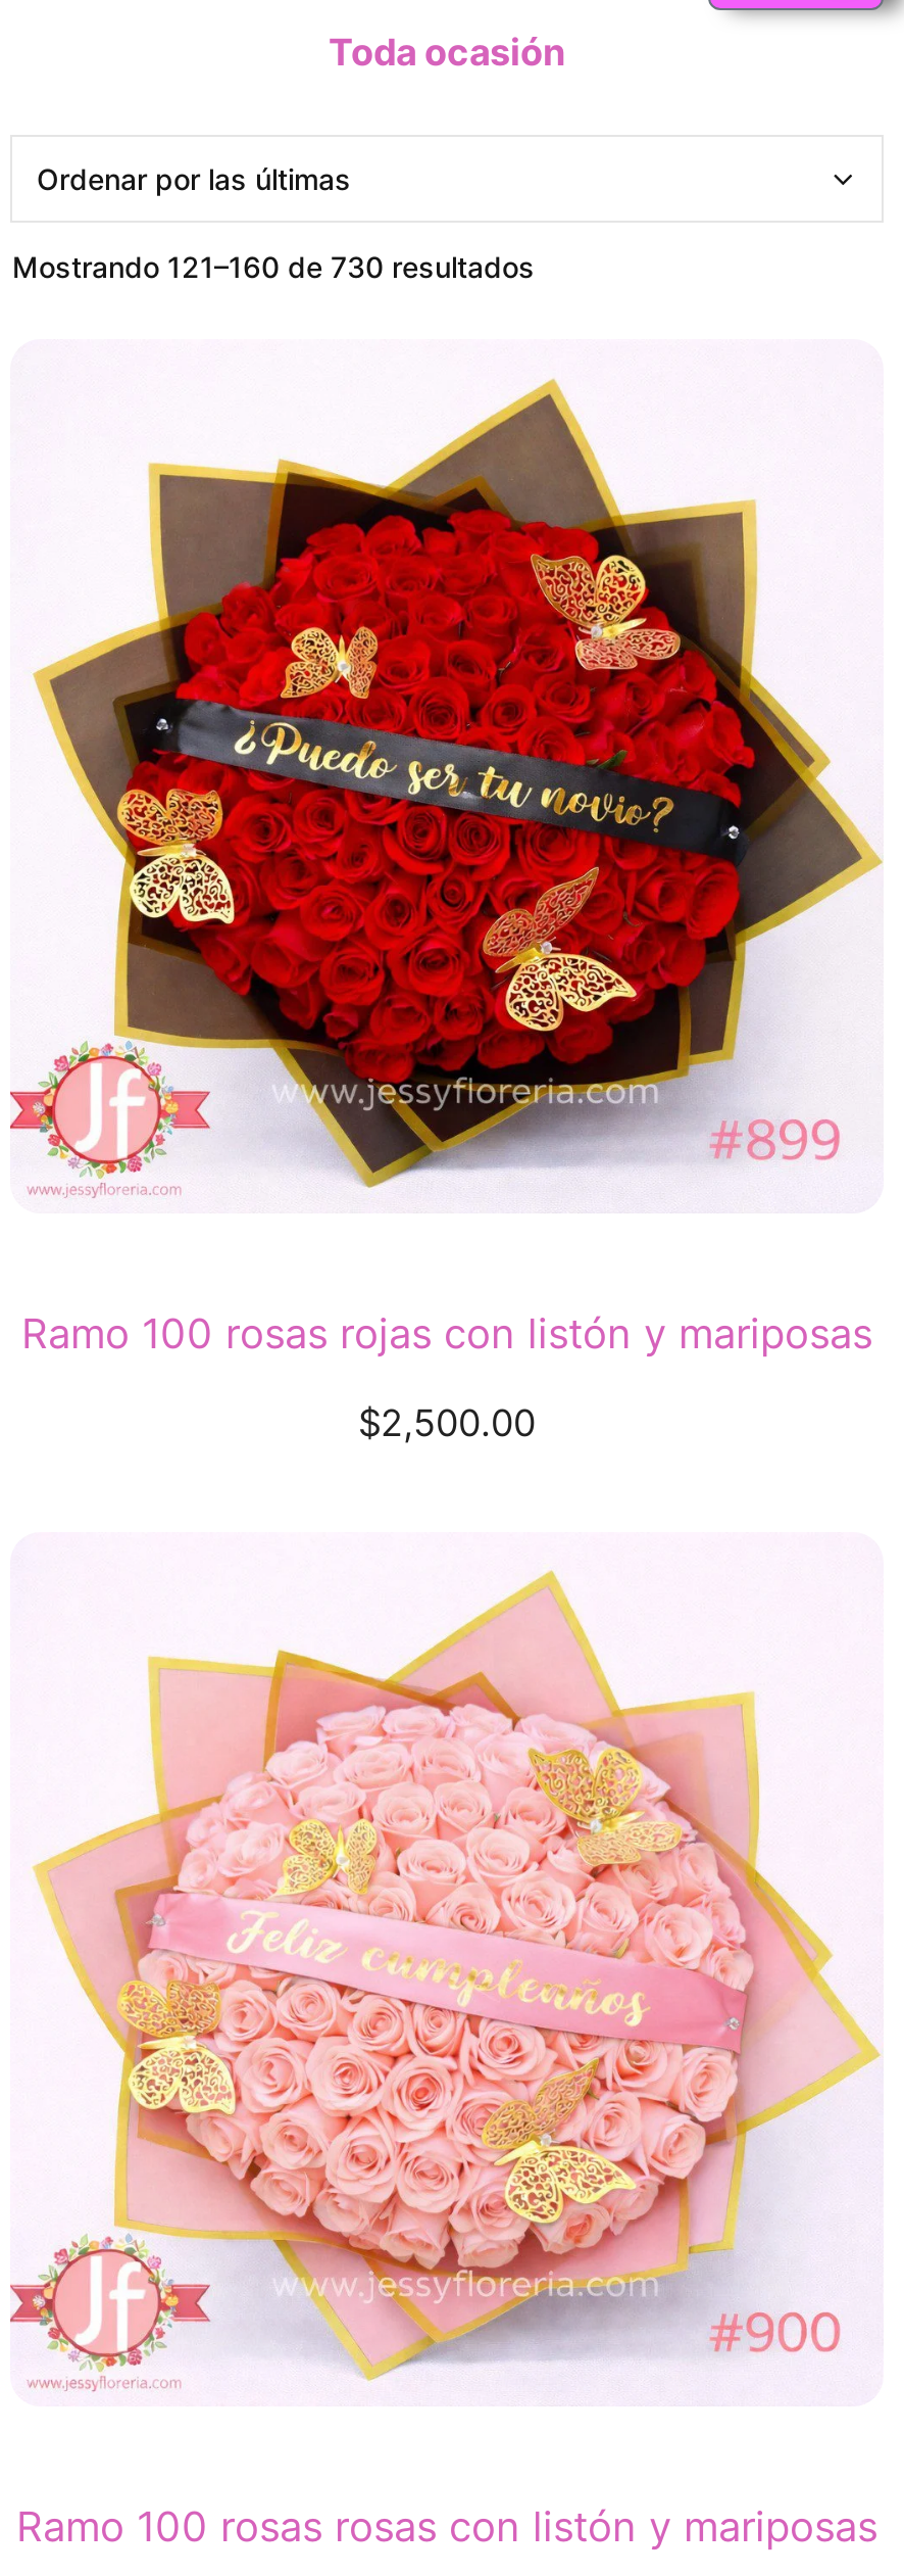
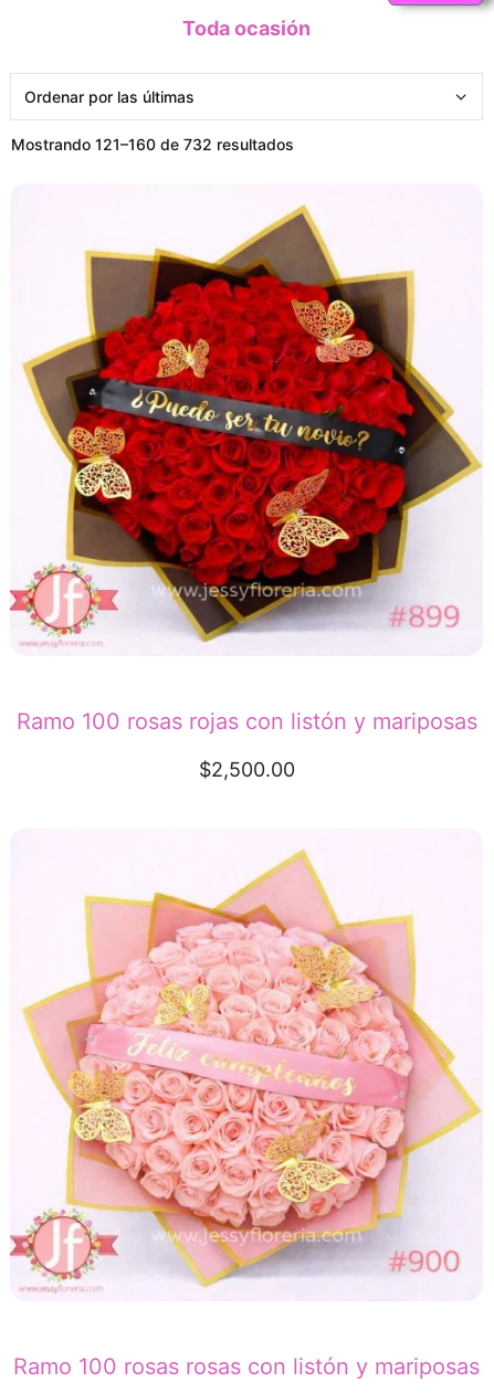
[12,249,535,284] Mostrando 121–160 de 730 resultados -> [11,135,294,154] Mostrando 121–160 de 732 resultados

